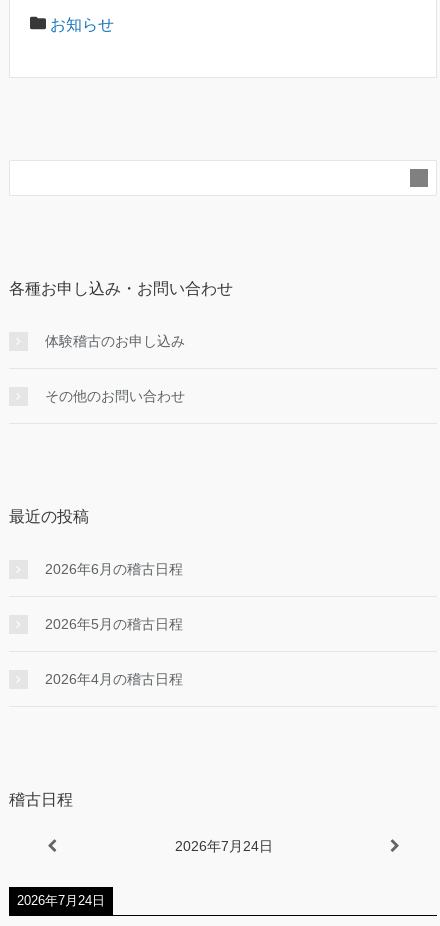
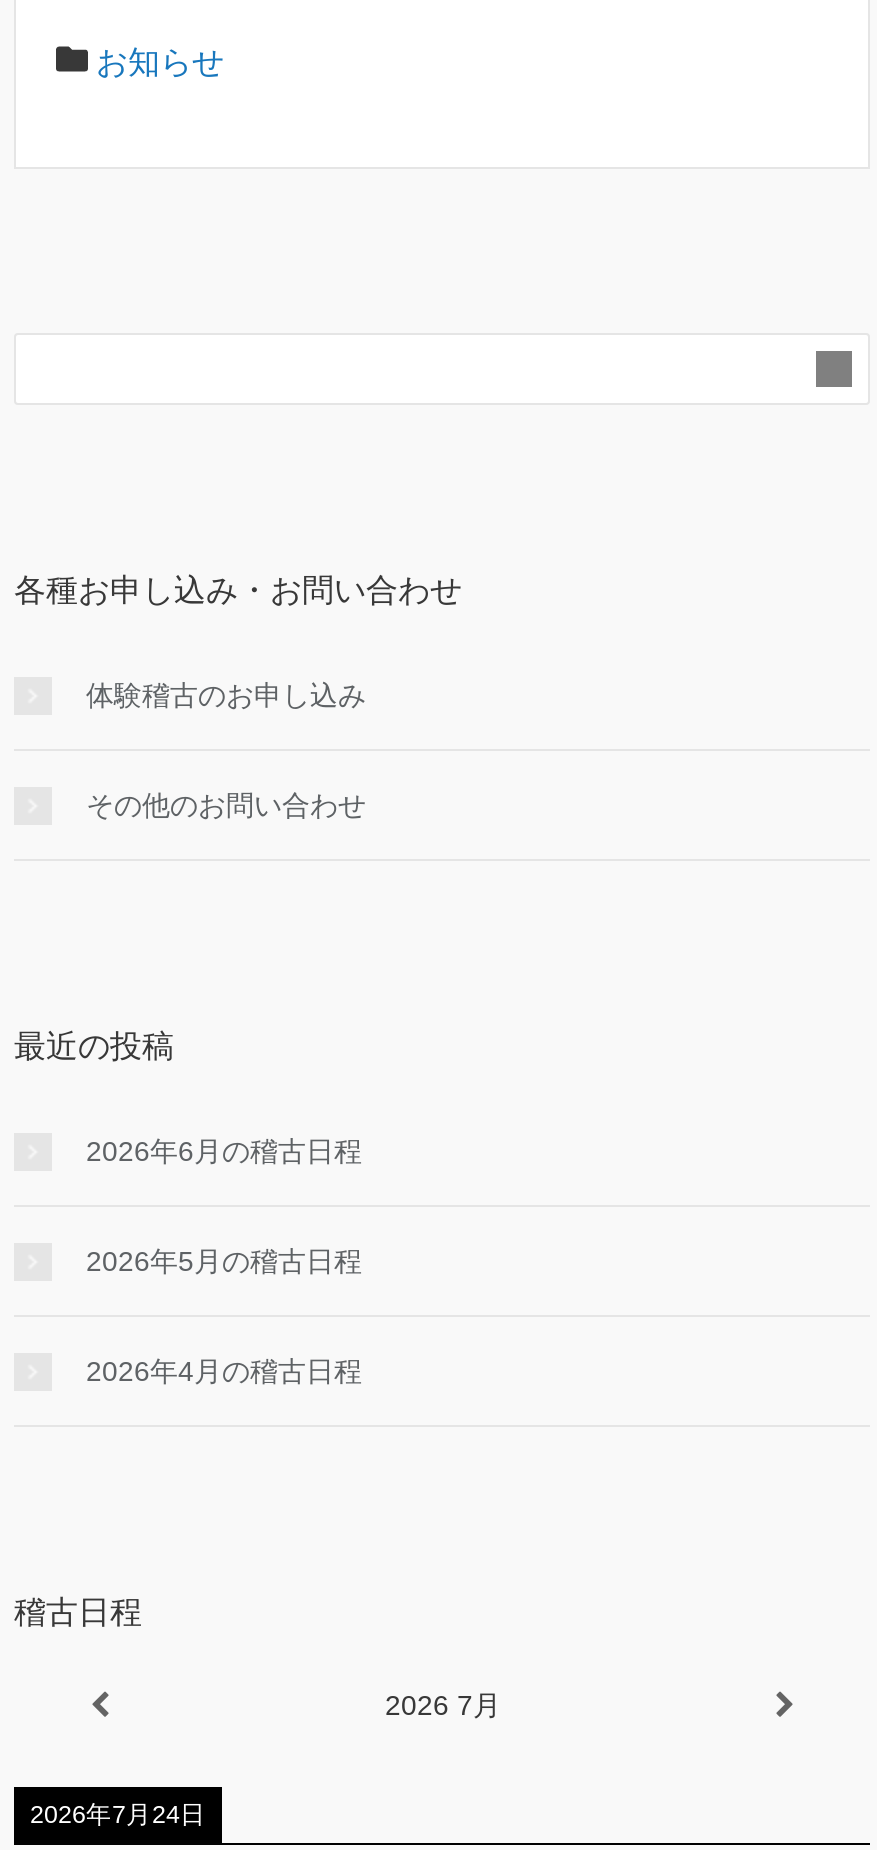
[174,838,272,854] 2026年7月24日 -> [385,1689,501,1721] 2026 7月

